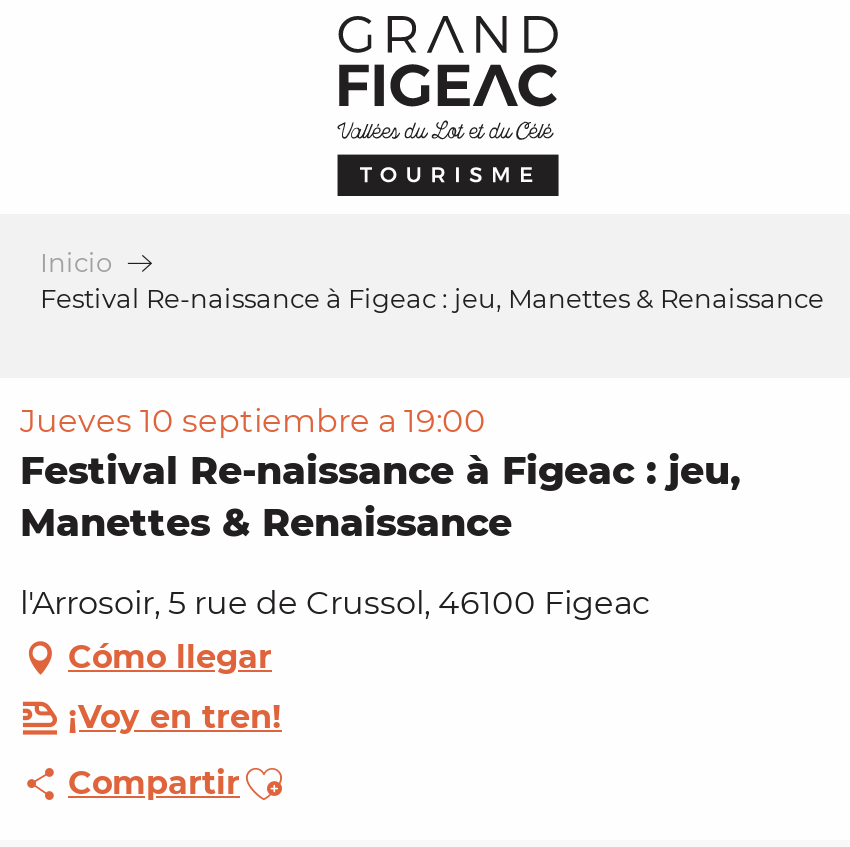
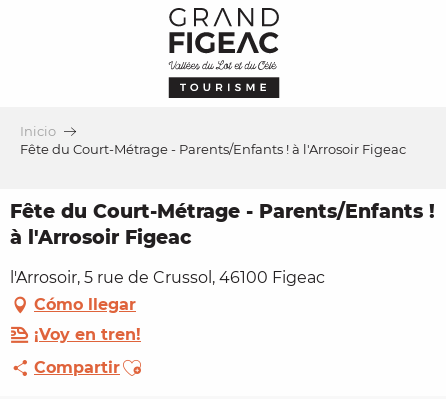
[40,282,824,314] Festival Re-naissance à Figeac : jeu, Manettes & Renaissance -> [20,141,406,157] Fête du Court-Métrage - Parents/Enfants ! à l'Arrosoir Figeac
[20,402,740,546] Jueves 10 septiembre a 19:00 | Festival Re-naissance à Figeac : jeu, | Manettes & Renaissance -> [10,200,435,249] Fête du Court-Métrage - Parents/Enfants ! | à l'Arrosoir Figeac

